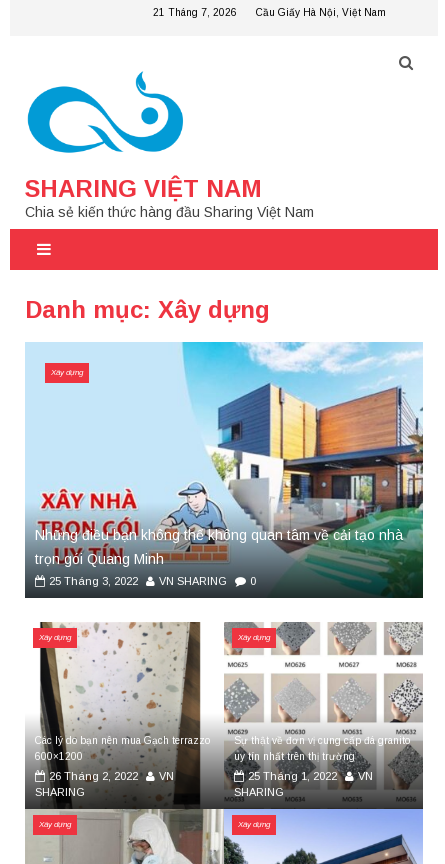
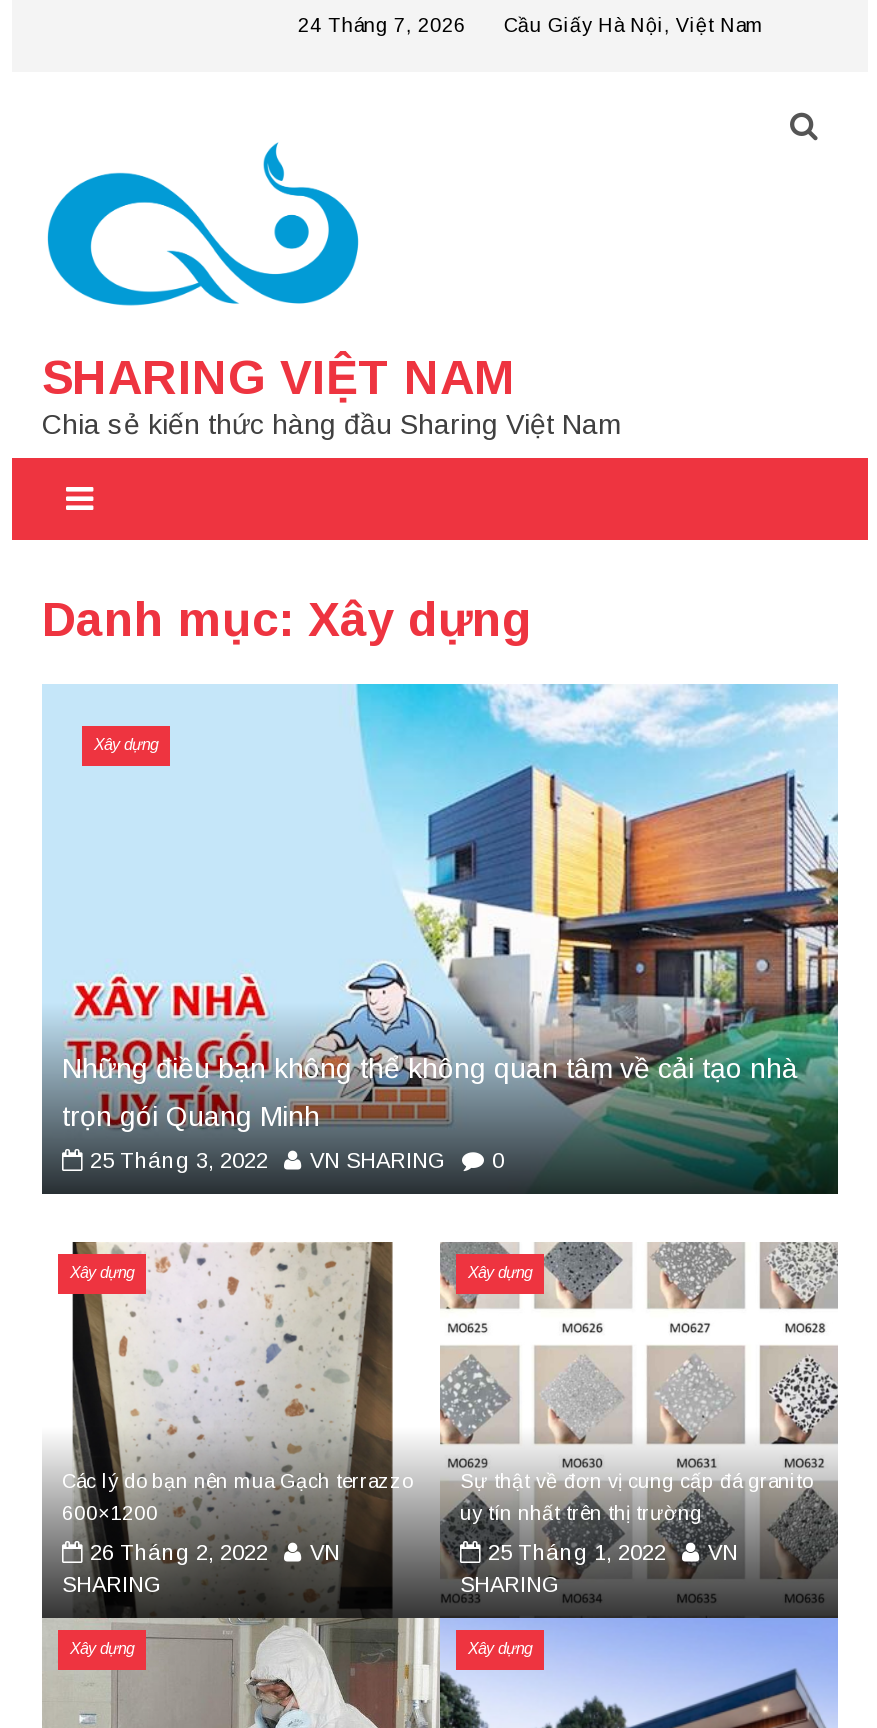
[153,7,386,18] 21 Tháng 7, 2026 Cầu Giấy Hà Nội, Việt Nam -> [298,14,764,36] 24 Tháng 7, 2026 Cầu Giấy Hà Nội, Việt Nam

